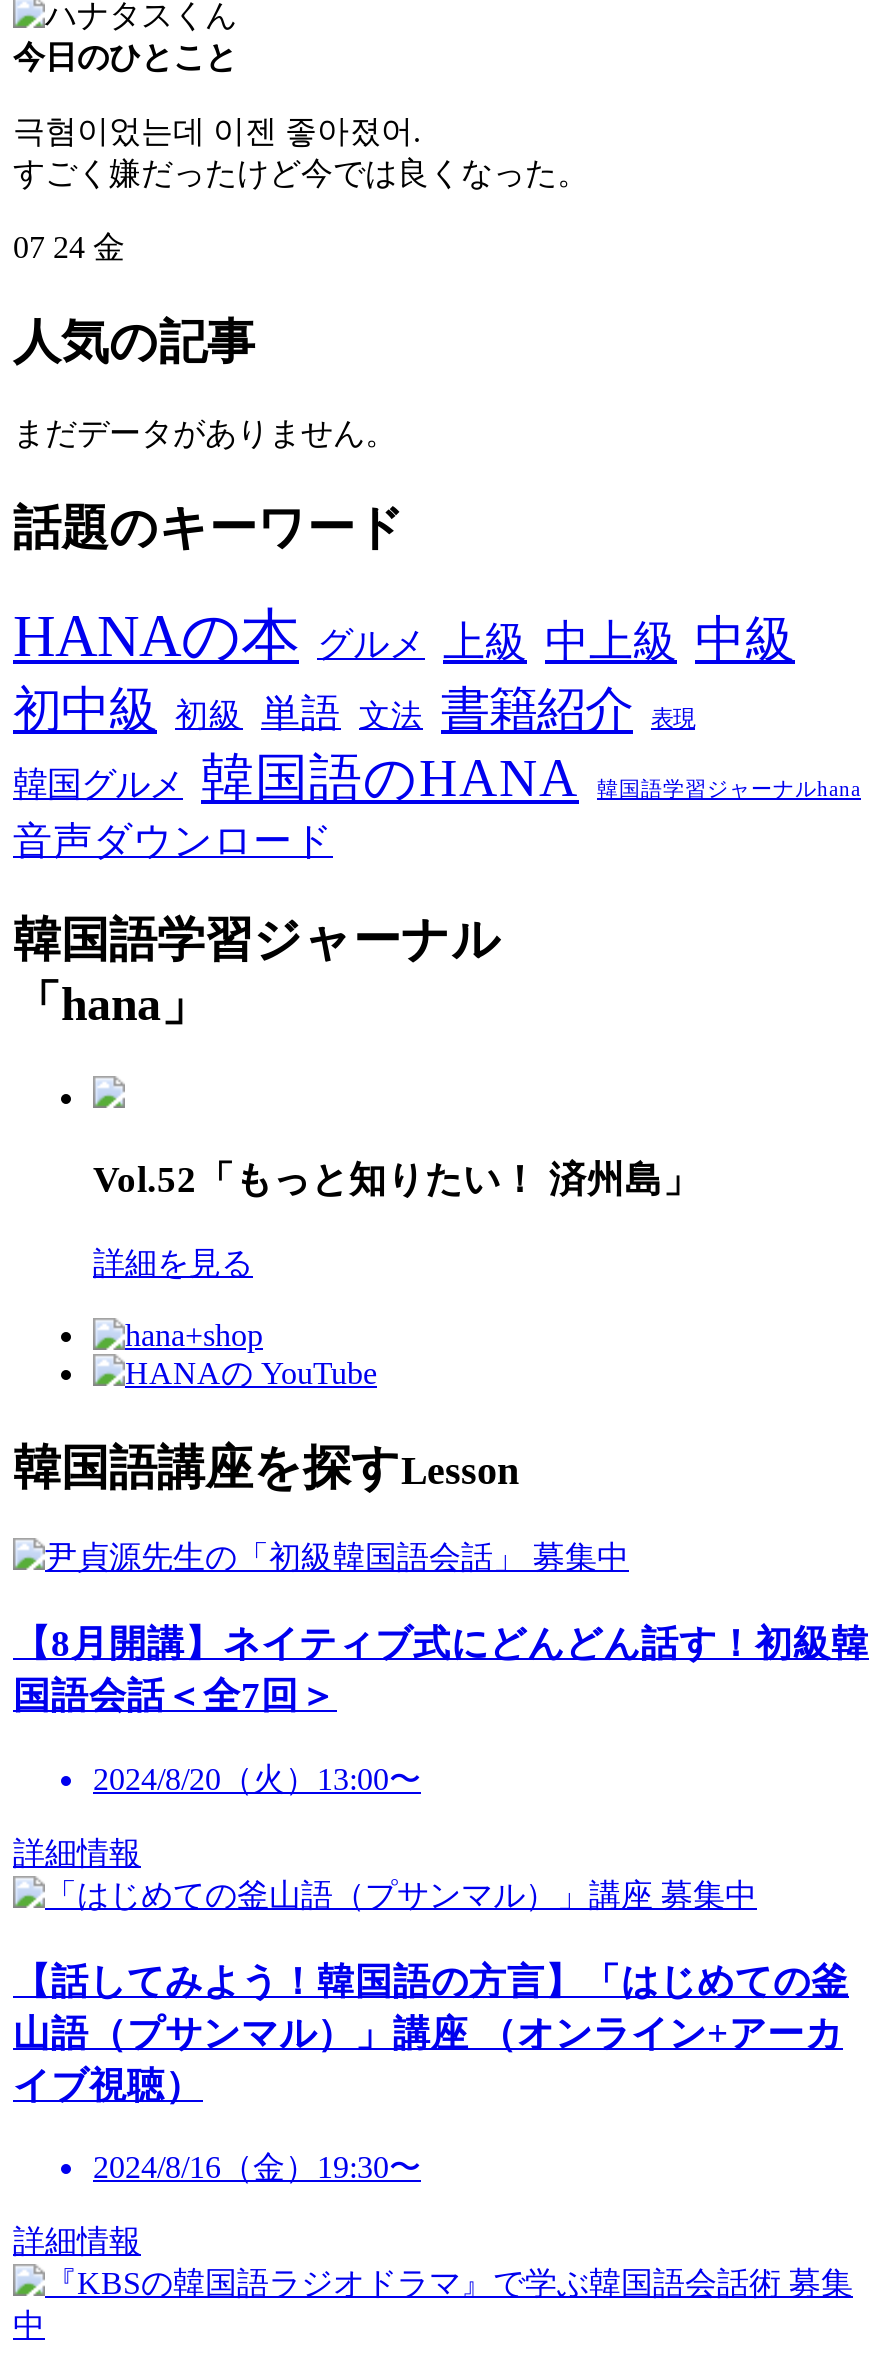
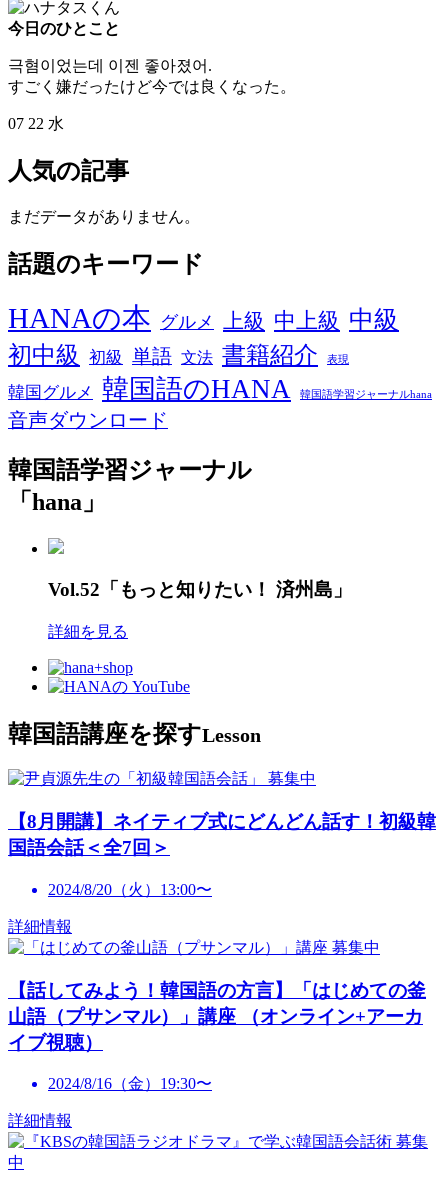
[13,230,125,264] 07 24 金 -> [8,115,64,132] 07 22 水

